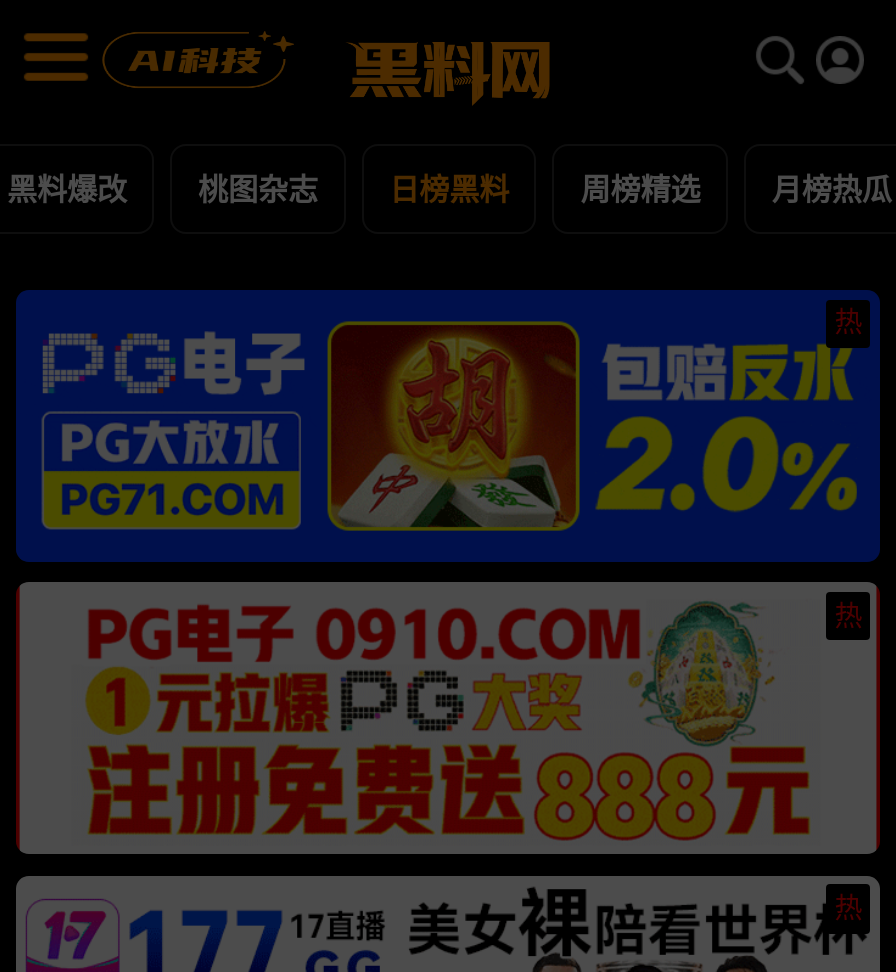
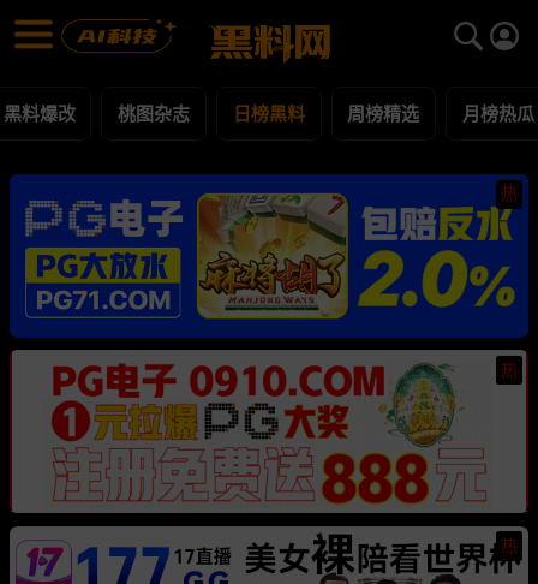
[330,322,578,530] [image] -> [198,193,347,318] [image]
[42,414,302,530] [image] -> [25,248,181,318] [image]
[84,664,810,842] [image] -> [50,399,486,506] [image]

